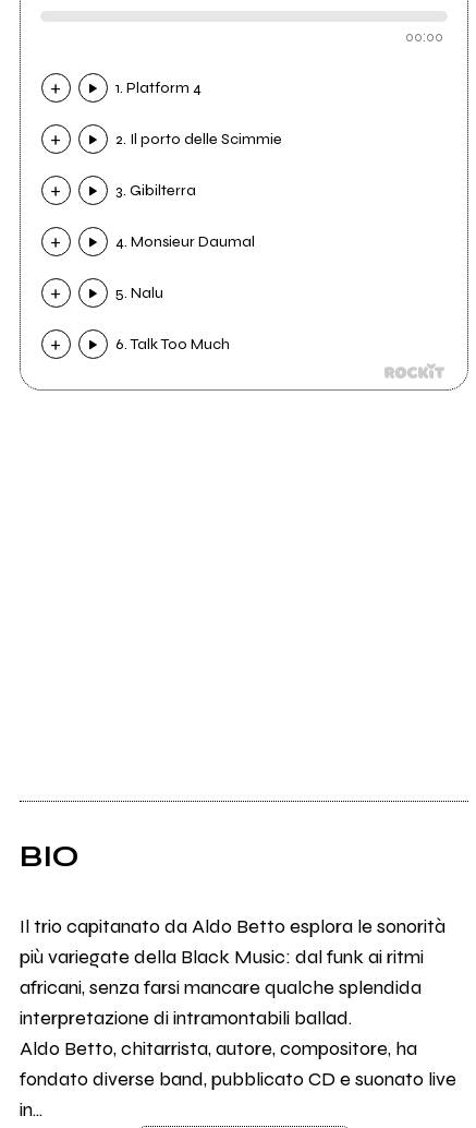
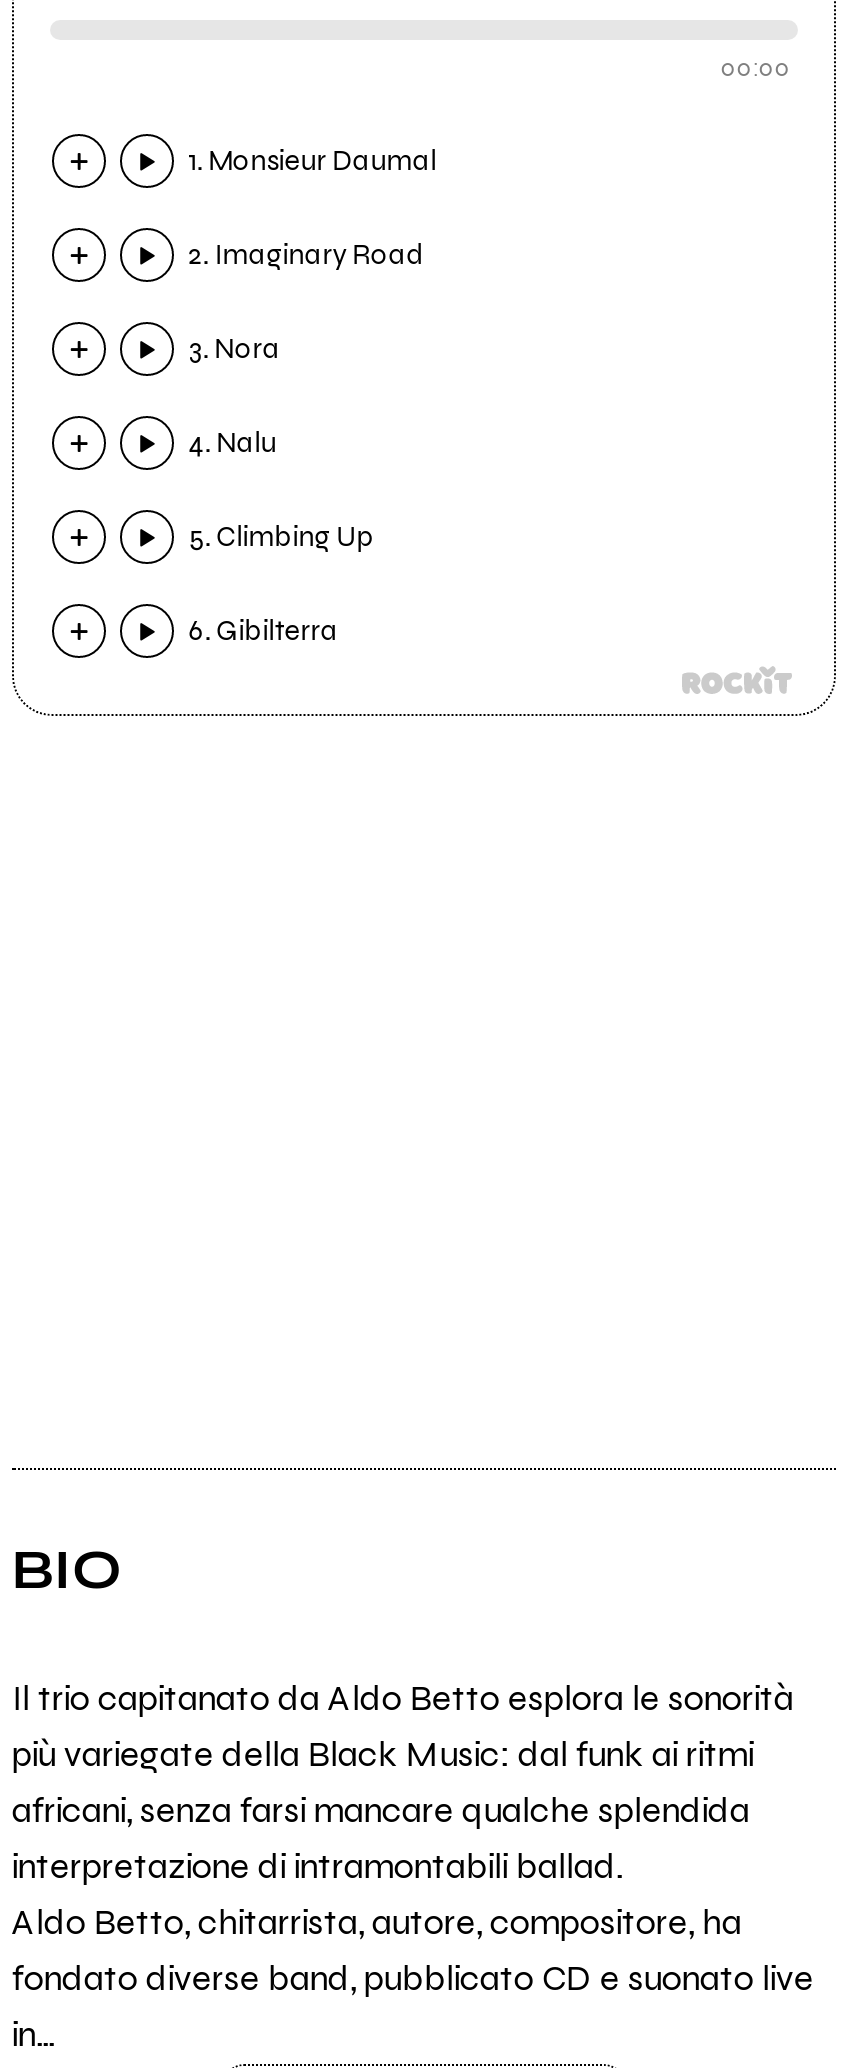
[116,79,202,98] 1. Platform 4 -> [189,145,437,179] 1. Monsieur Daumal
[116,130,282,149] 2. Il porto delle Scimmie -> [189,239,425,273] 2. Imaginary Road
[116,182,196,200] 3. Gibilterra -> [189,333,281,367] 3. Nora
[116,233,255,251] 4. Monsieur Daumal -> [189,427,277,461] 4. Nalu
[116,284,164,303] 5. Nalu -> [189,521,375,555] 5. Climbing Up
[116,335,230,354] 6. Talk Too Much -> [189,615,339,649] 6. Gibilterra

